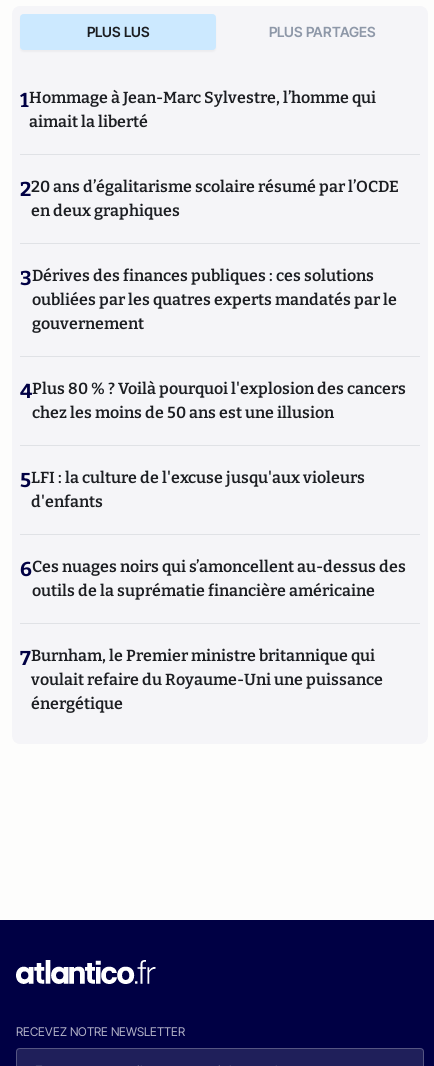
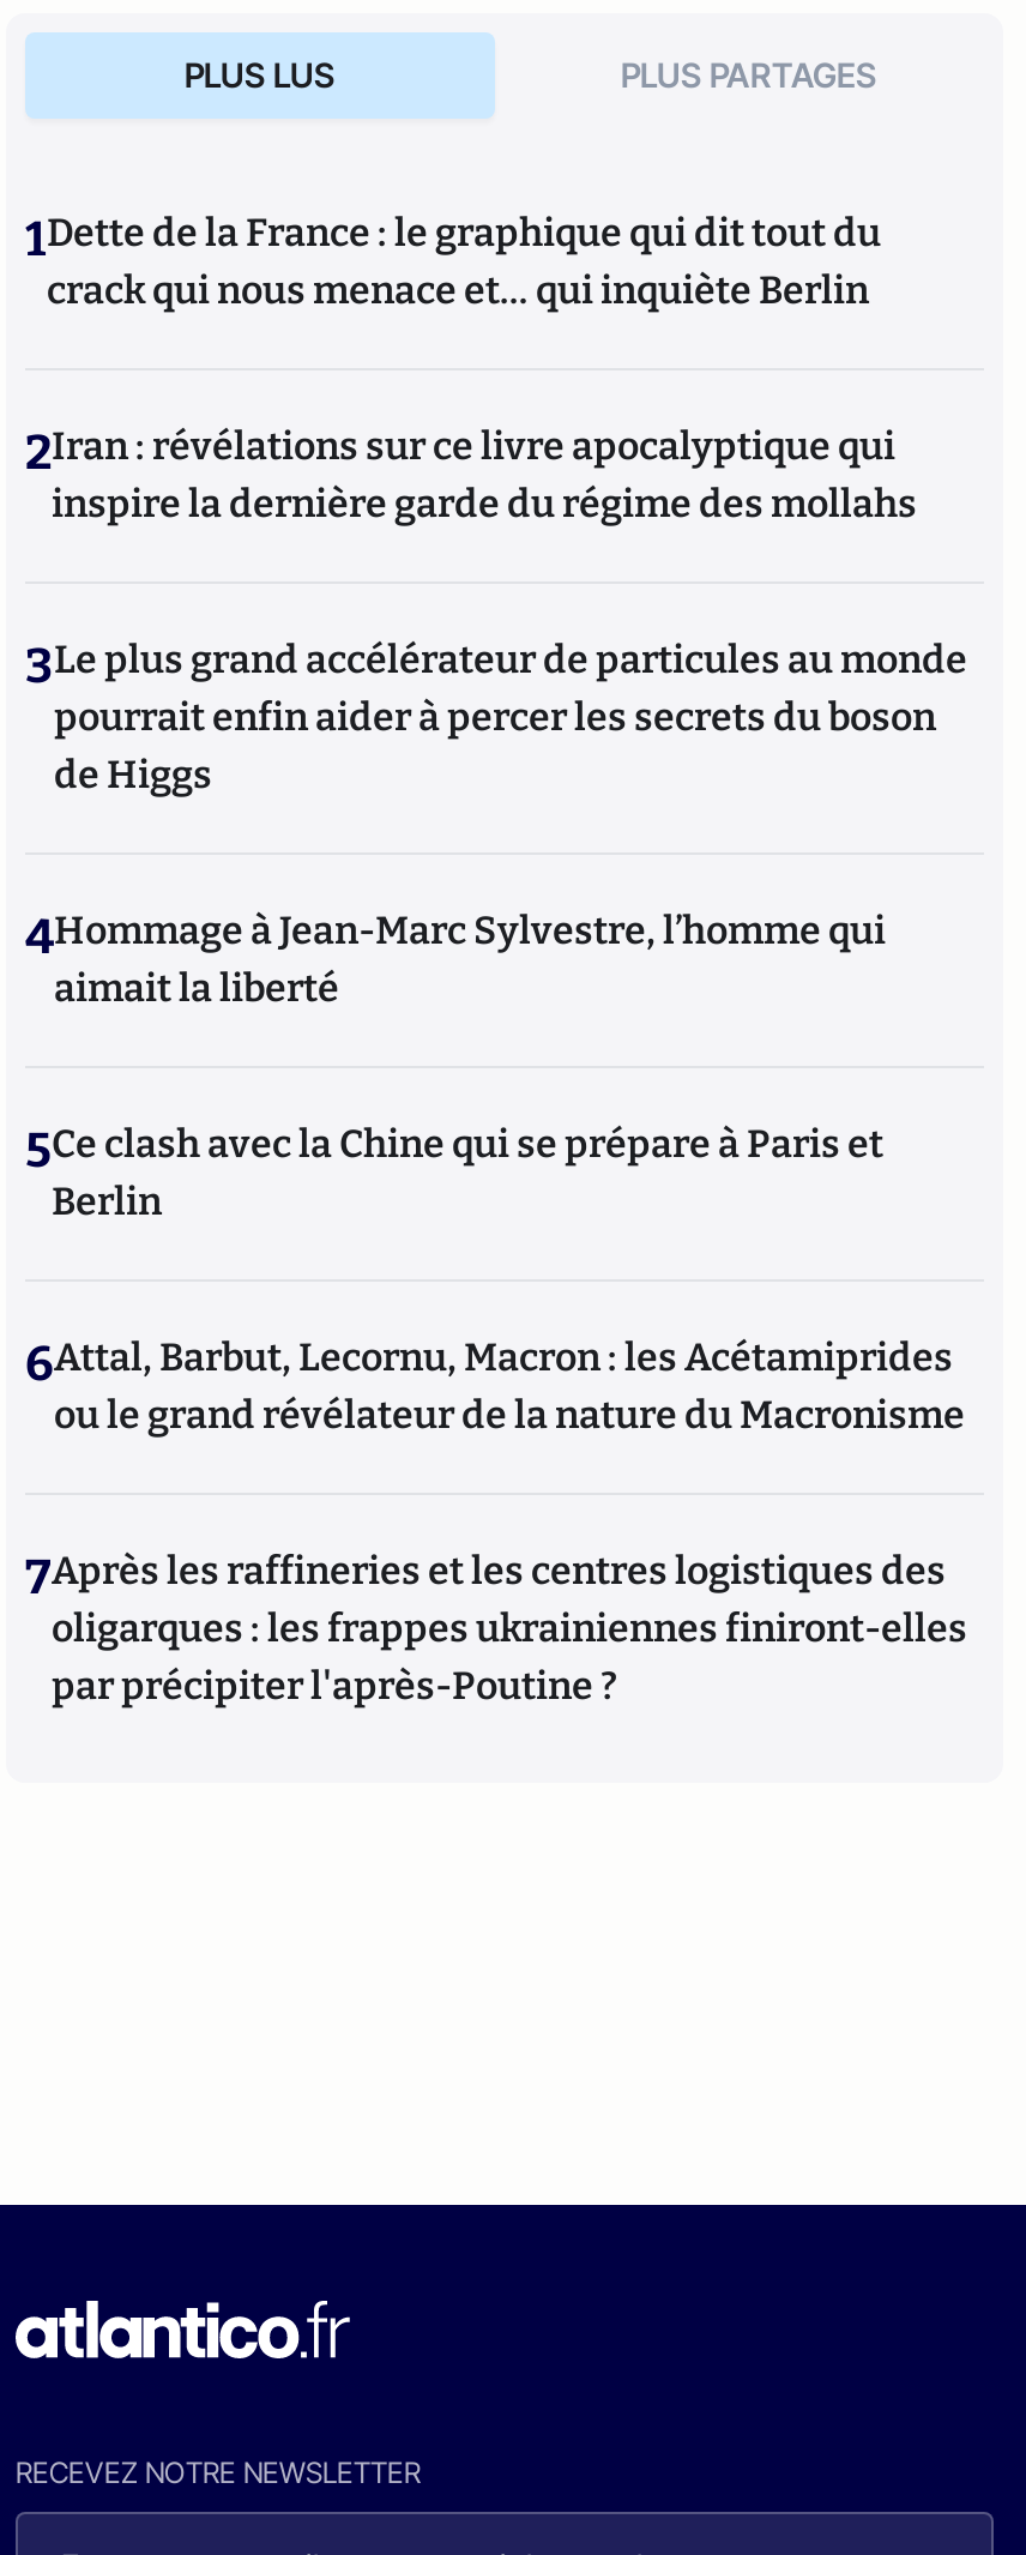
[20,88,376,112] 1Hommage à Jean-Marc Sylvestre, l’homme qui -> [25,210,967,965] 1Dette de la France : le graphique qui dit tout du | crack qui nous menace et… qui inquiète Berlin | 2Iran : révélations sur ce livre apocalyptique qui | inspire la dernière garde du régime des mollahs | 3Le plus grand accélérateur de particules au monde | pourrait enfin aider à percer les secrets du boson | de Higgs | 4Hommage à Jean-Marc Sylvestre, l’homme qui
moved [29,112,148,131] -> [54,965,339,1011]: aimait la liberté
[20,177,406,713] 220 ans d’égalitarisme scolaire résumé par l’OCDE | en deux graphiques | 3Dérives des finances publiques : ces solutions | oubliées par les quatres experts mandatés par le | gouvernement | 4Plus 80 % ? Voilà pourquoi l'explosion des cancers | chez les moins de 50 ans est une illusion | 5LFI : la culture de l'excuse jusqu'aux violeurs | d'enfants | 6Ces nuages noirs qui s’amoncellent au-dessus des | outils de la suprématie financière américaine | 7Burnham, le Premier ministre britannique qui | voulait refaire du Royaume-Uni une puissance | énergétique -> [25,1121,967,1709] 5Ce clash avec la Chine qui se prépare à Paris et | Berlin | 6Attal, Barbut, Lecornu, Macron : les Acétamiprides | ou le grand révélateur de la nature du Macronisme | 7Après les raffineries et les centres logistiques des | oligarques : les frappes ukrainiennes finiront-elles | par précipiter l'après-Poutine ?

